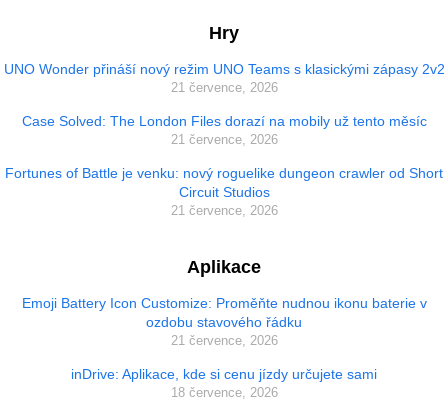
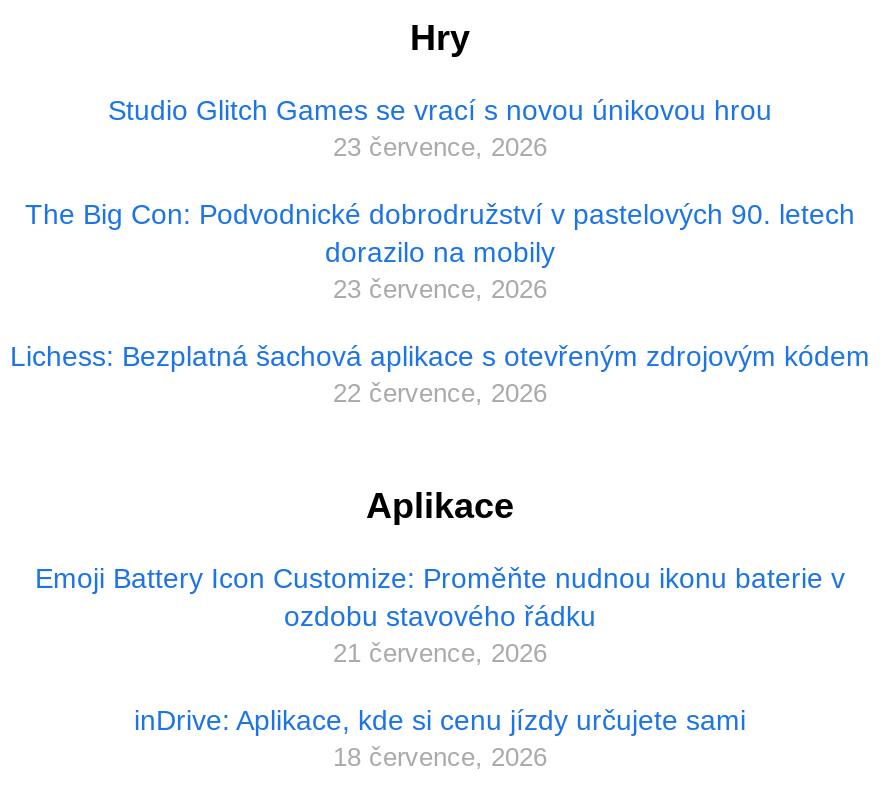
[3,61,444,95] UNO Wonder přináší nový režim UNO Teams s klasickými zápasy 2v2 | 21 července, 2026 -> [108,95,772,163] Studio Glitch Games se vrací s novou únikovou hrou | 23 července, 2026
[21,113,426,147] Case Solved: The London Files dorazí na mobily už tento měsíc | 21 července, 2026 -> [25,199,855,305] The Big Con: Podvodnické dobrodružství v pastelových 90. letech | dorazilo na mobily | 23 července, 2026
[5,165,443,218] Fortunes of Battle je venku: nový roguelike dungeon crawler od Short | Circuit Studios | 21 července, 2026 -> [10,341,870,409] Lichess: Bezplatná šachová aplikace s otevřeným zdrojovým kódem | 22 července, 2026

